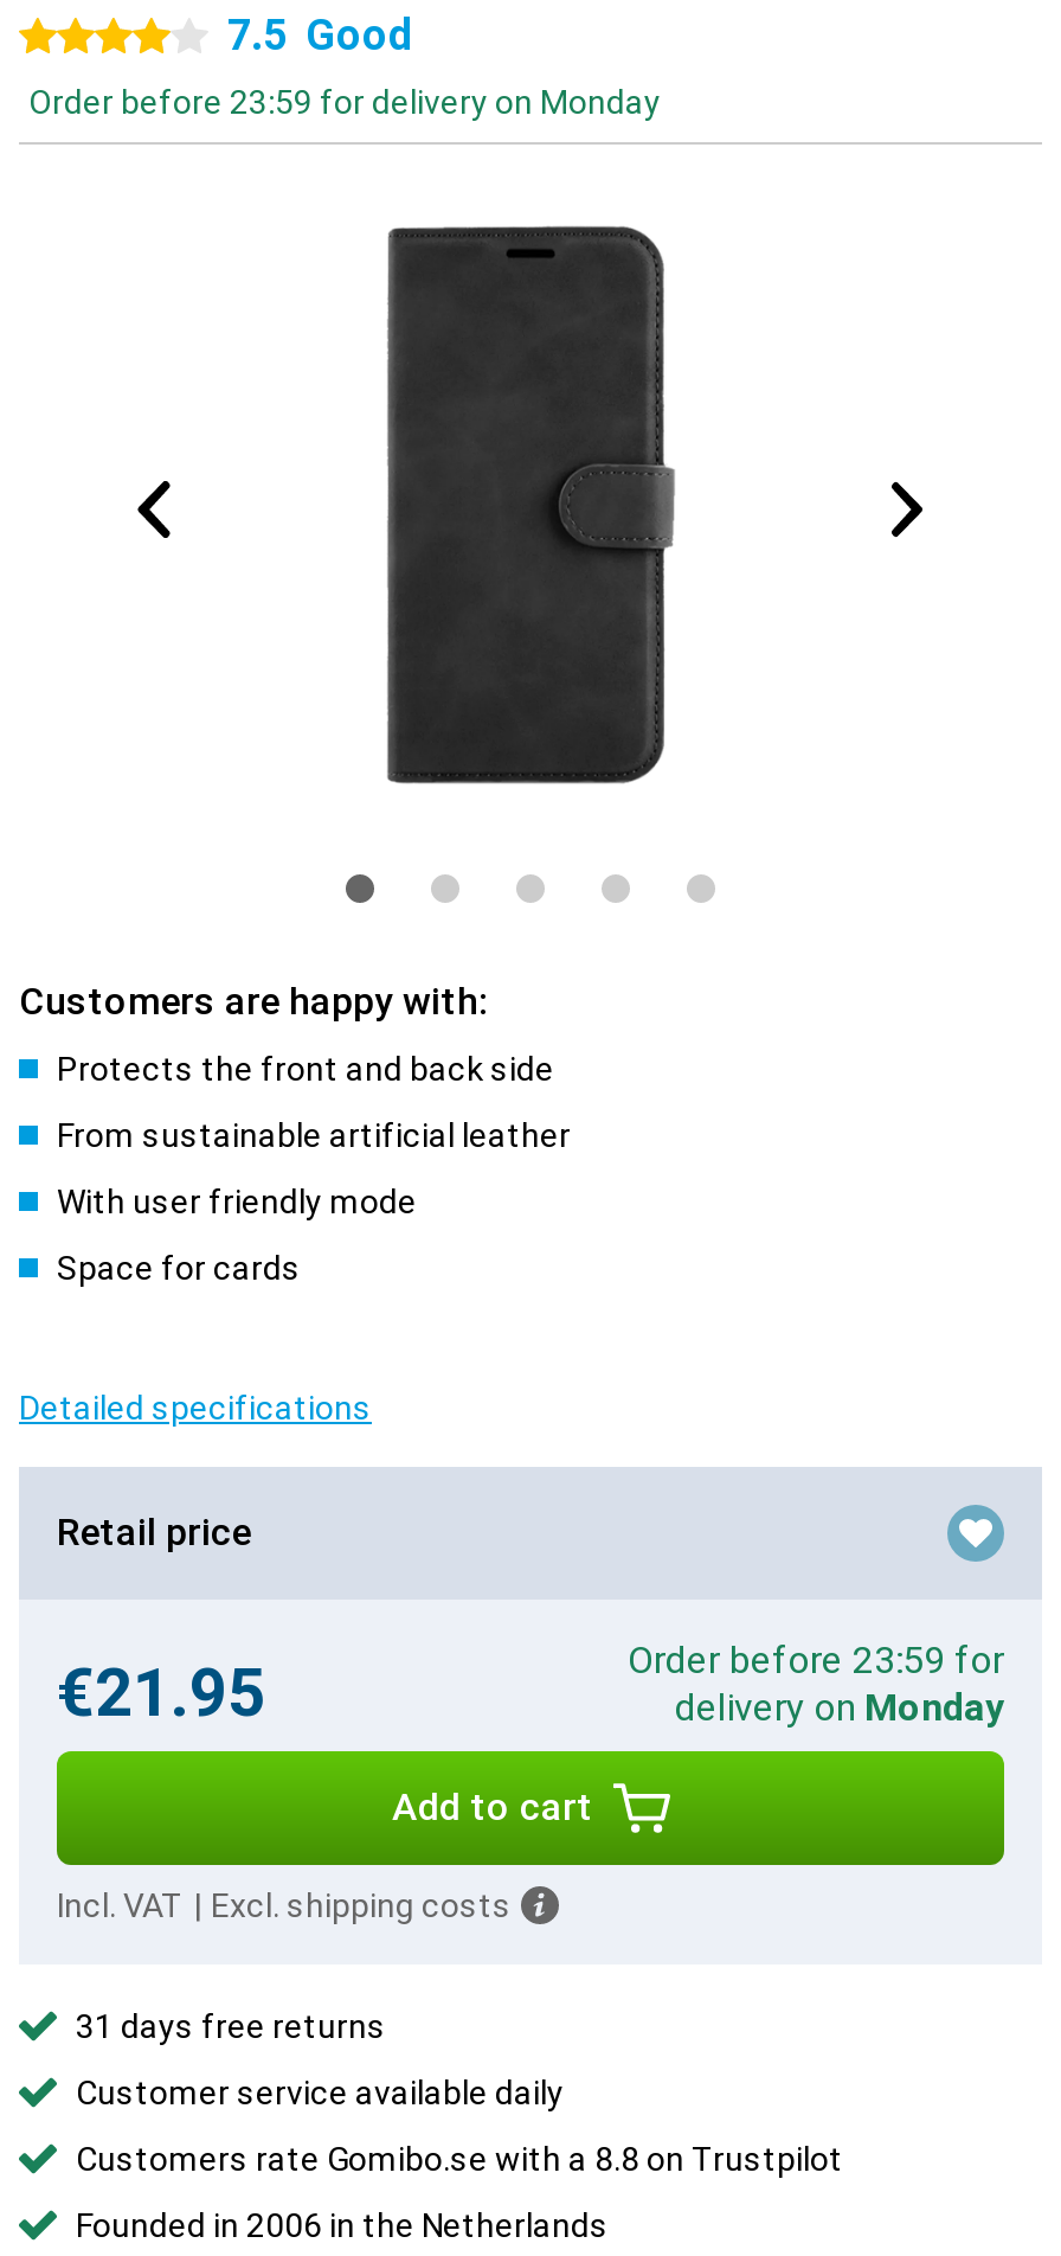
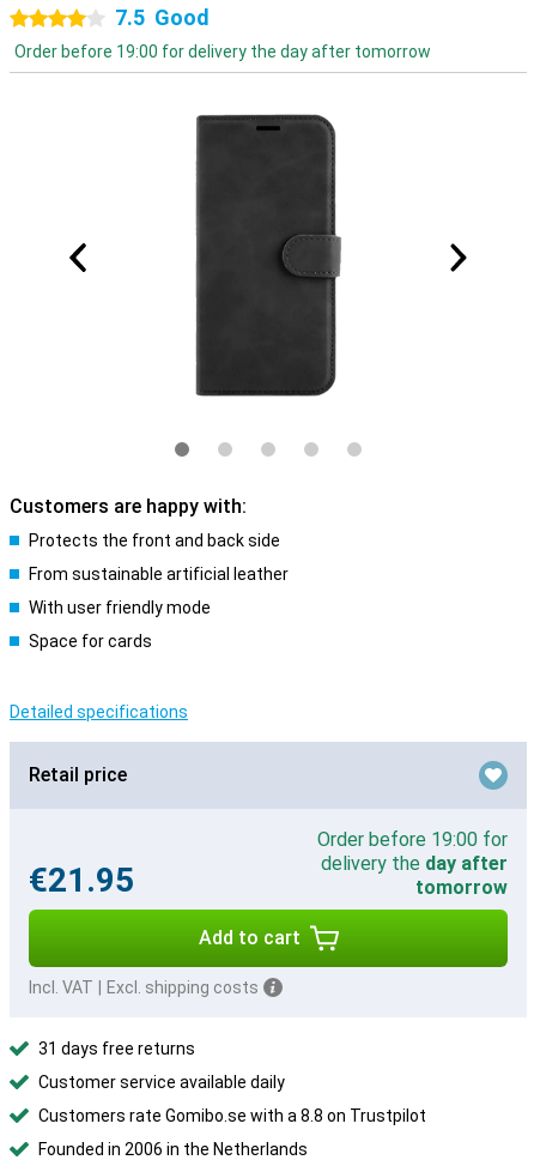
[28,83,661,121] Order before 23:59 for delivery on Monday -> [14,42,431,61] Order before 19:00 for delivery the day after tomorrow
[628,1637,1004,1730] Order before 23:59 for | delivery on Monday -> [317,828,508,899] Order before 19:00 for | delivery the day after | tomorrow

